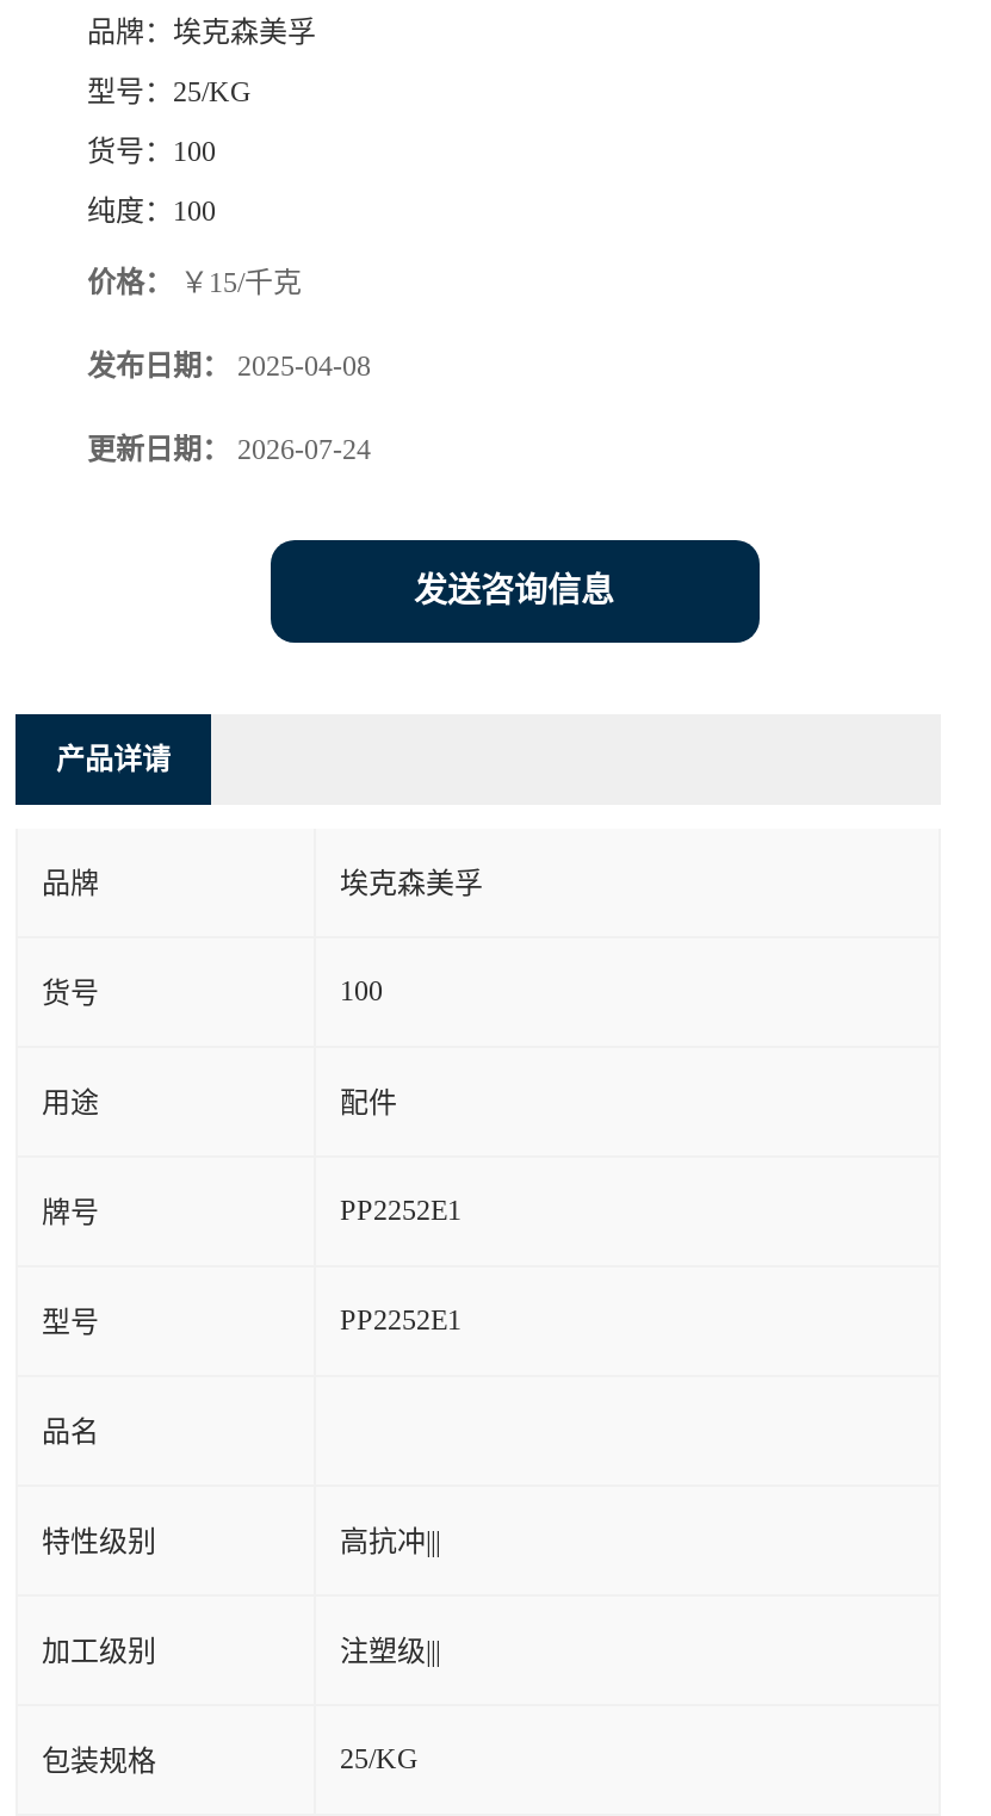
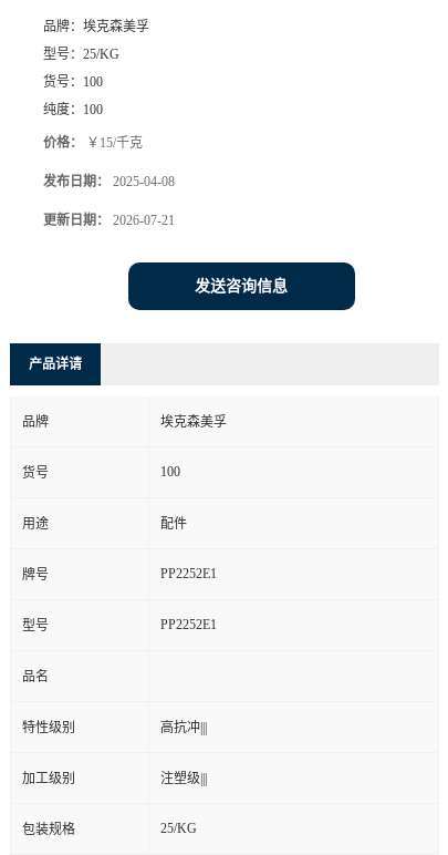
[87,432,371,466] 更新日期：2026-07-24 -> [43,212,175,228] 更新日期：2026-07-21

